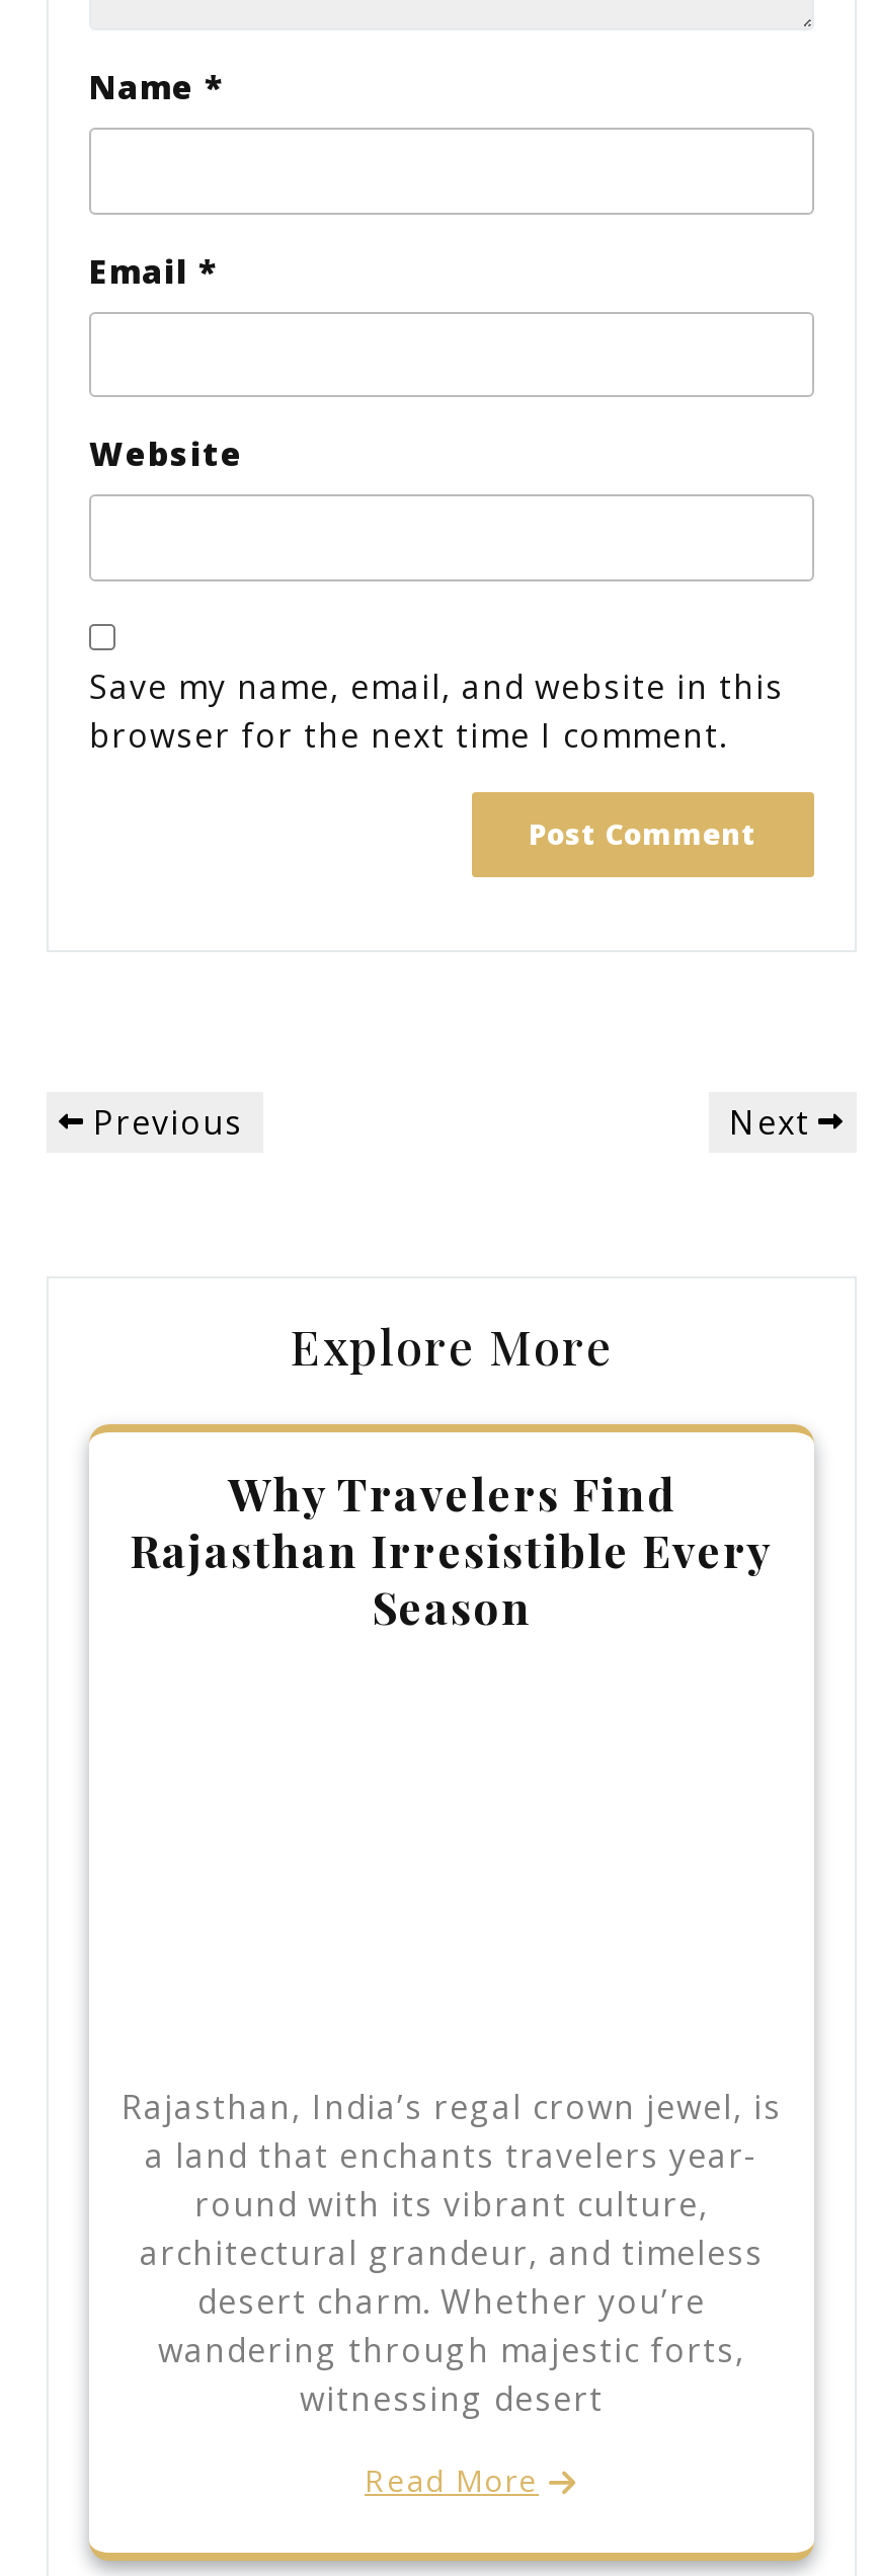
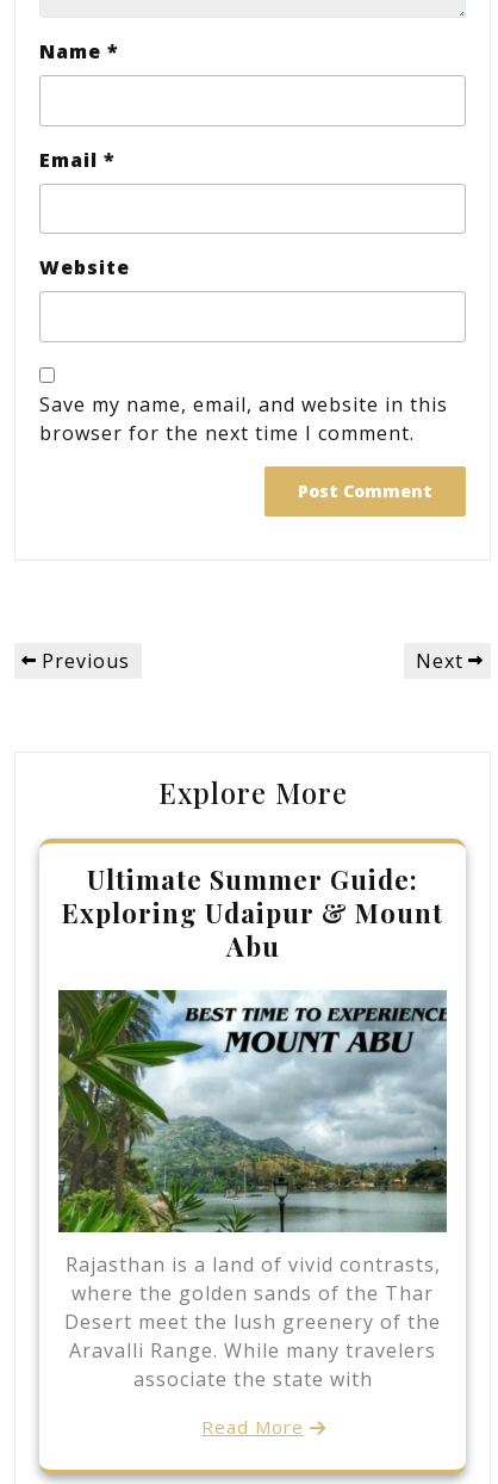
none -> [57,989,448,1185] [image]
[130,1462,774,1636] Why Travelers Find | Rajasthan Irresistible Every | Season -> [62,861,443,963] Ultimate Summer Guide: | Exploring Udaipur & Mount | Abu
[122,2085,782,2421] Rajasthan, India’s regal crown jewel, is | a land that enchants travelers year- | round with its vibrant culture, | architectural grandeur, and timeless | desert charm. Whether you’re | wandering through majestic forts, | witnessing desert -> [64,1252,441,1392] Rajasthan is a land of vivid contrasts, | where the golden sands of the Thar | Desert meet the lush greenery of the | Aravalli Range. While many travelers | associate the state with

